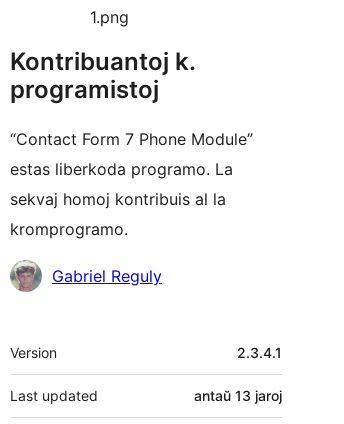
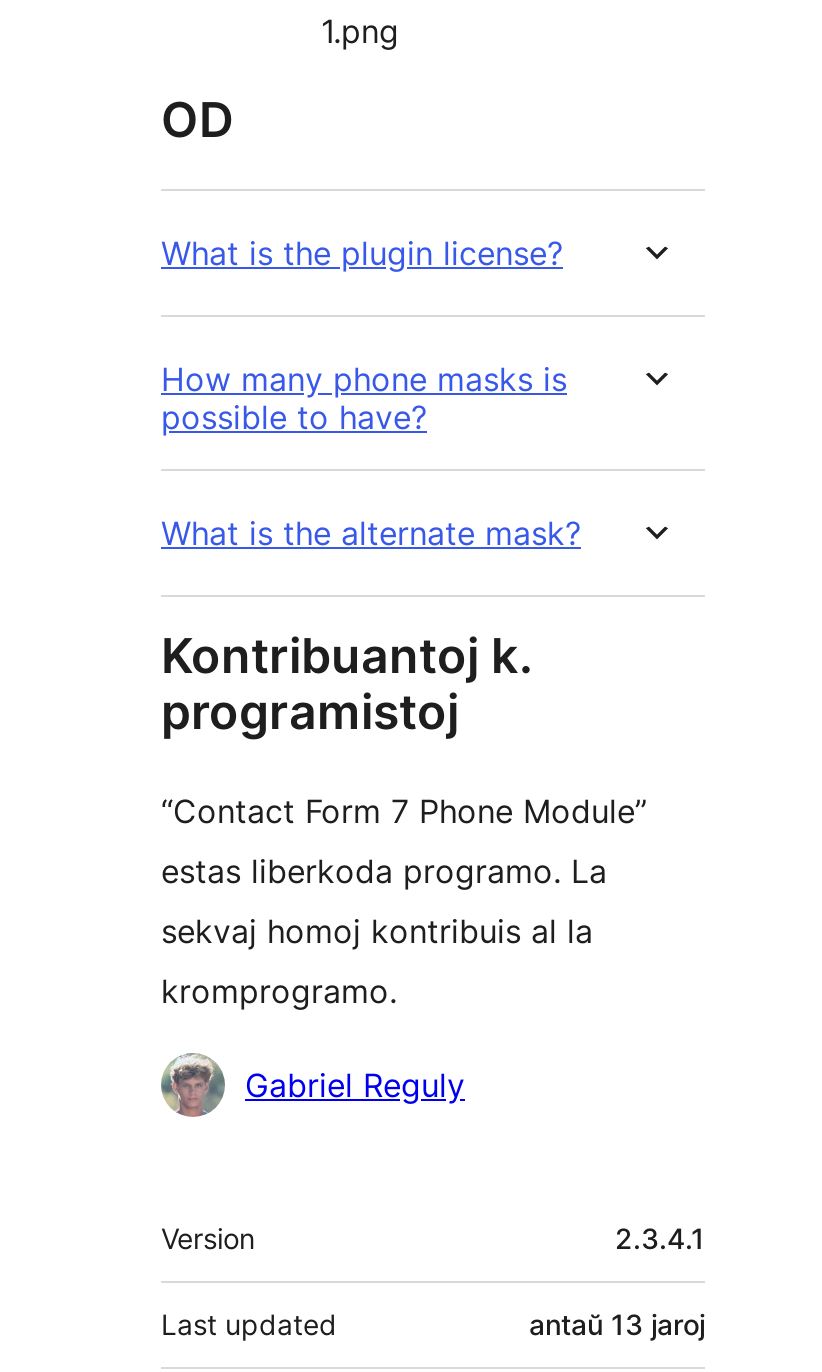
none -> [161,92,581,554] OD | What is the plugin license? | How many phone masks is | possible to have? | What is the alternate mask?

